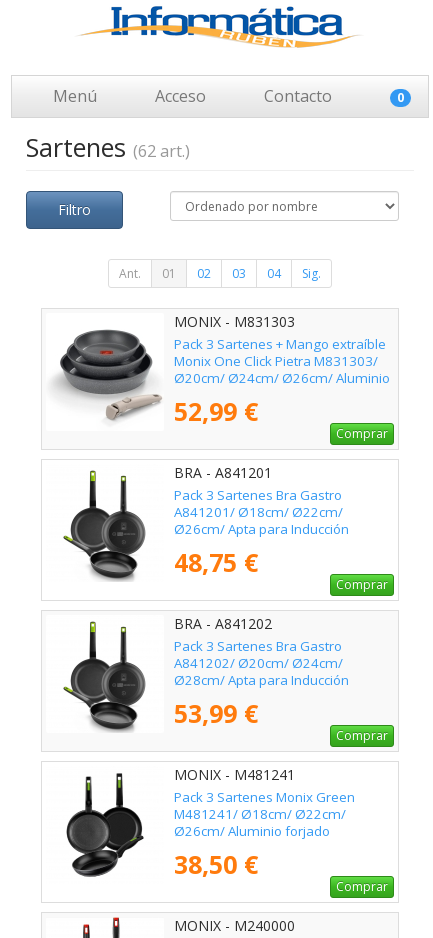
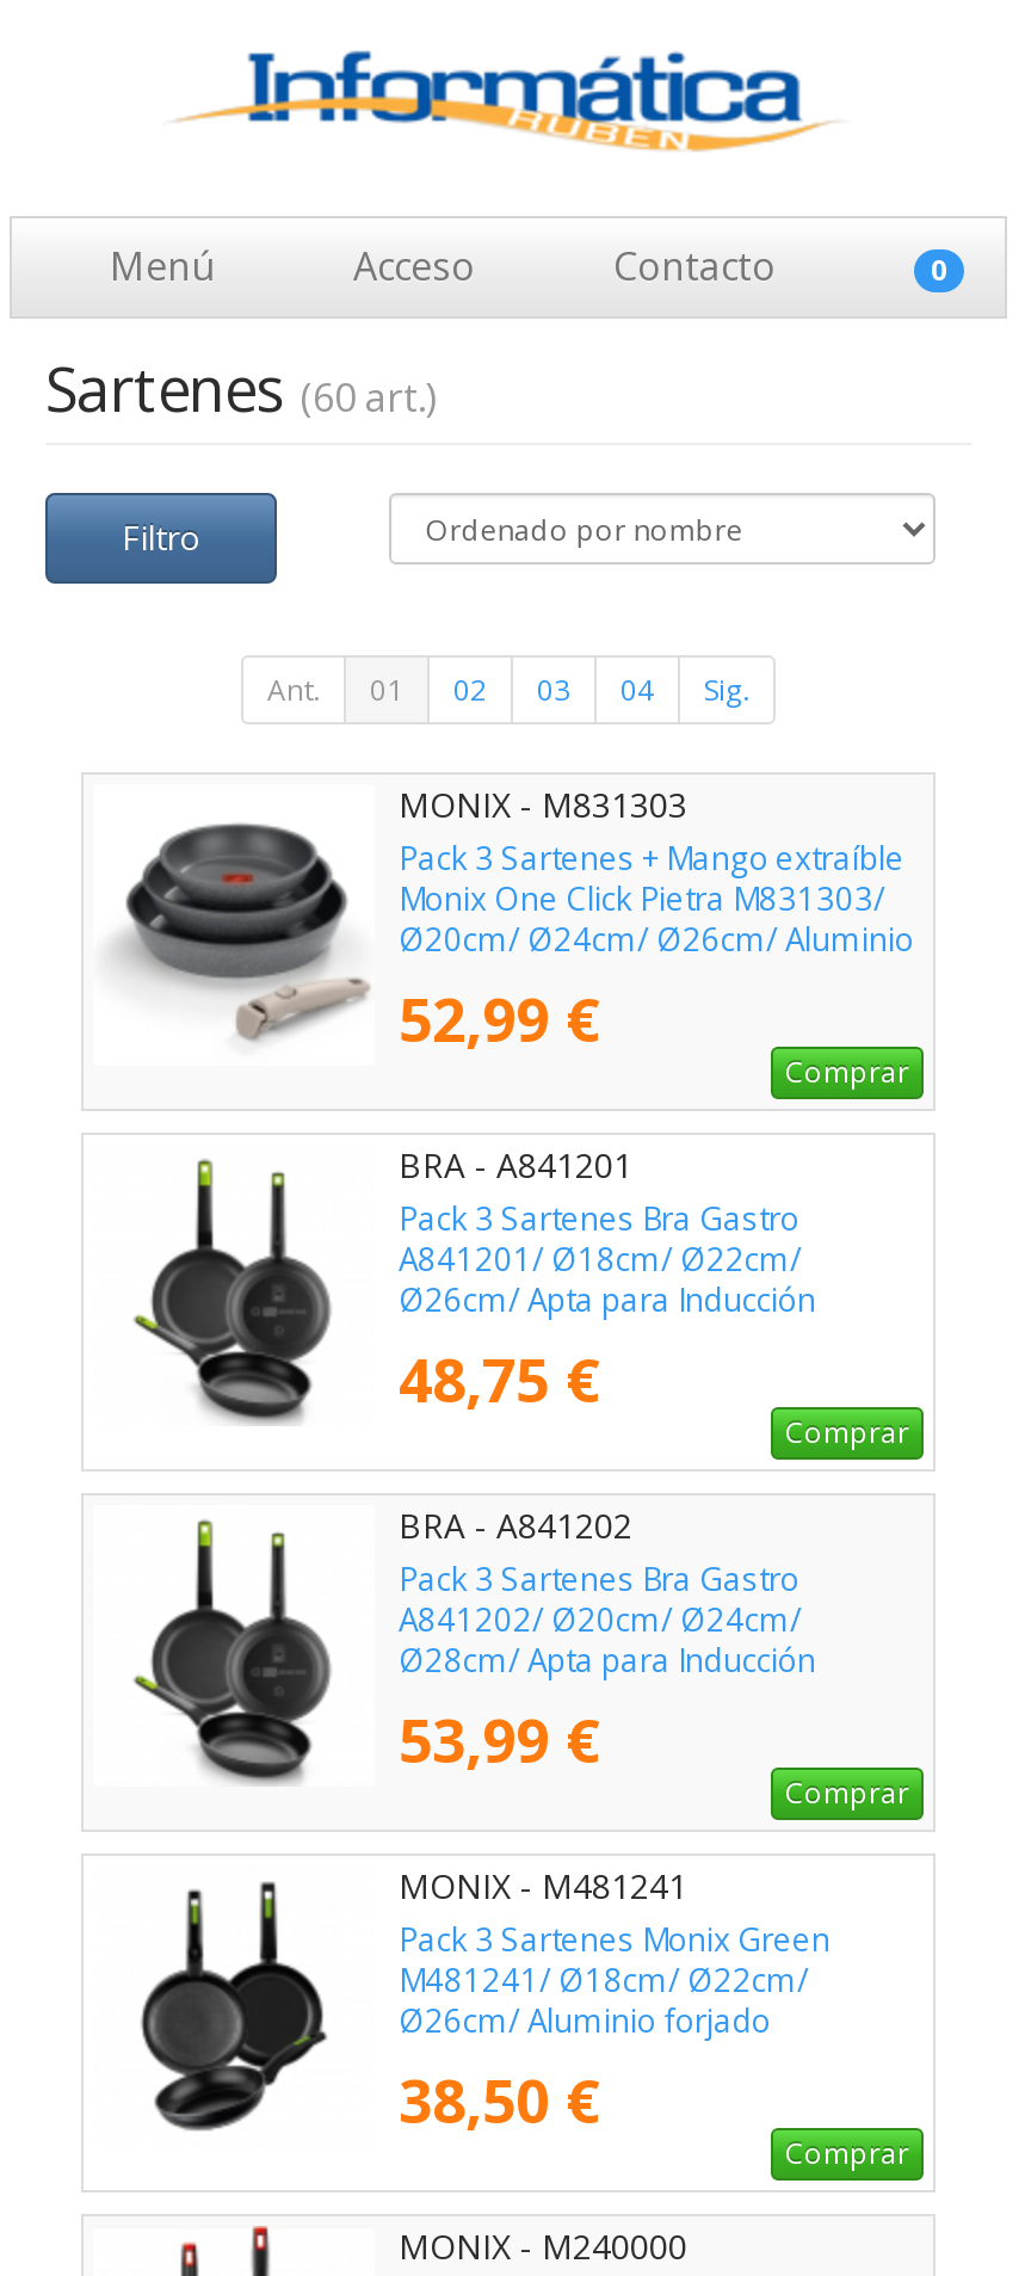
[26,130,190,164] Sartenes (62 art.) -> [45,347,437,428] Sartenes (60 art.)

